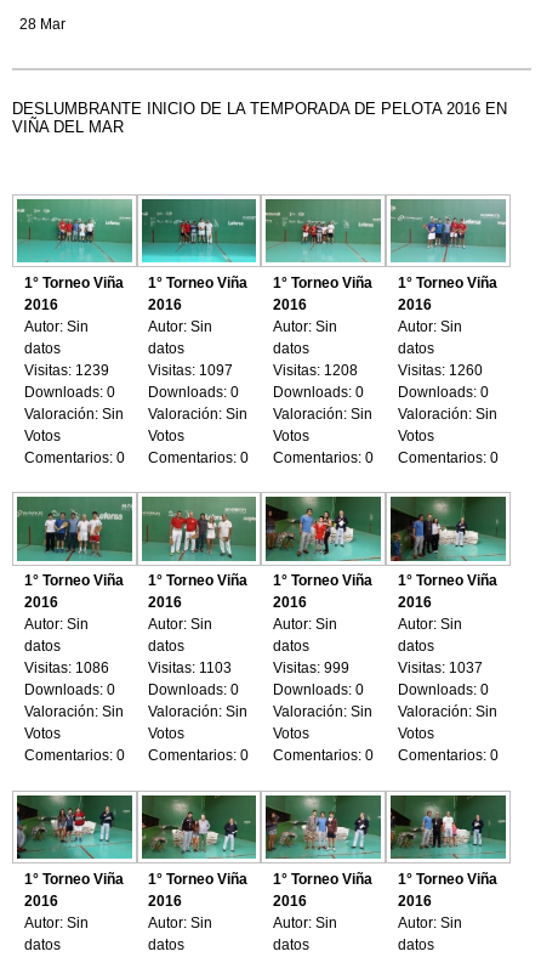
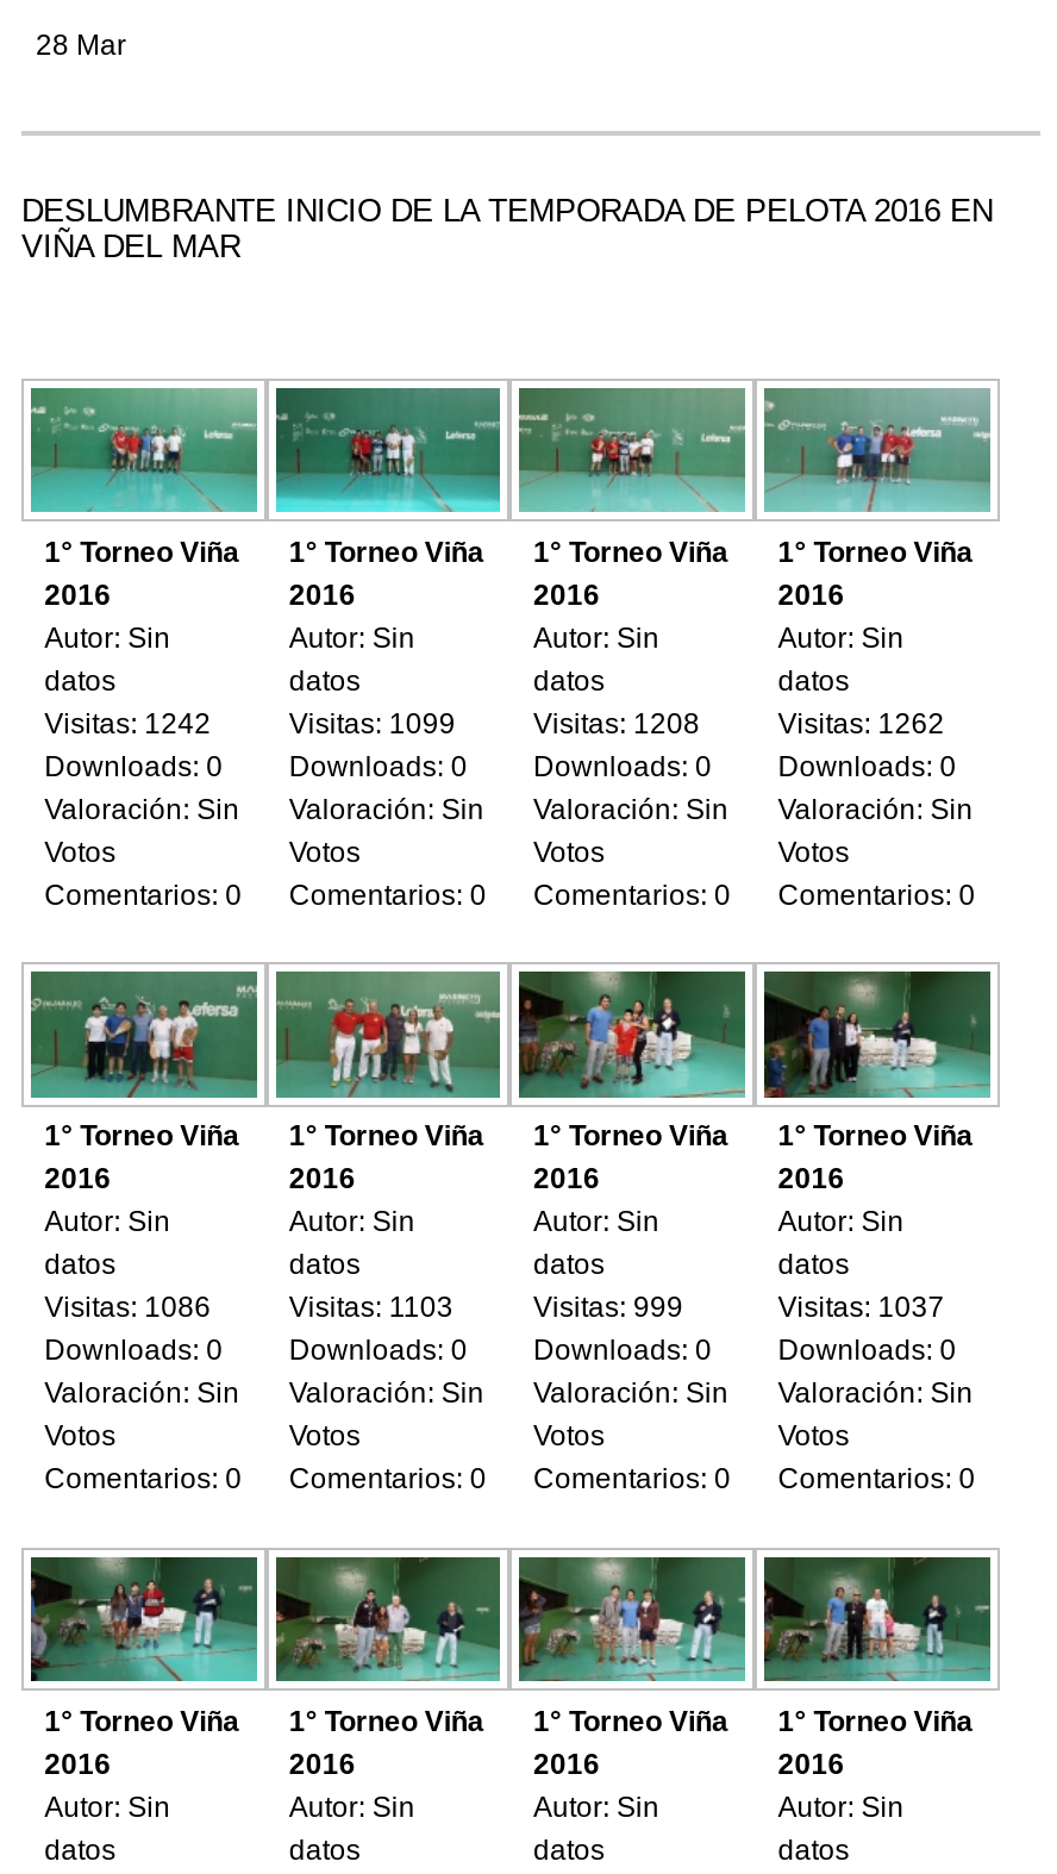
[24,362,109,379] Visitas: 1239 -> [44,707,211,740] Visitas: 1242
[148,362,233,379] Visitas: 1097 -> [289,707,455,740] Visitas: 1099
[398,362,483,379] Visitas: 1260 -> [778,707,945,740] Visitas: 1262

